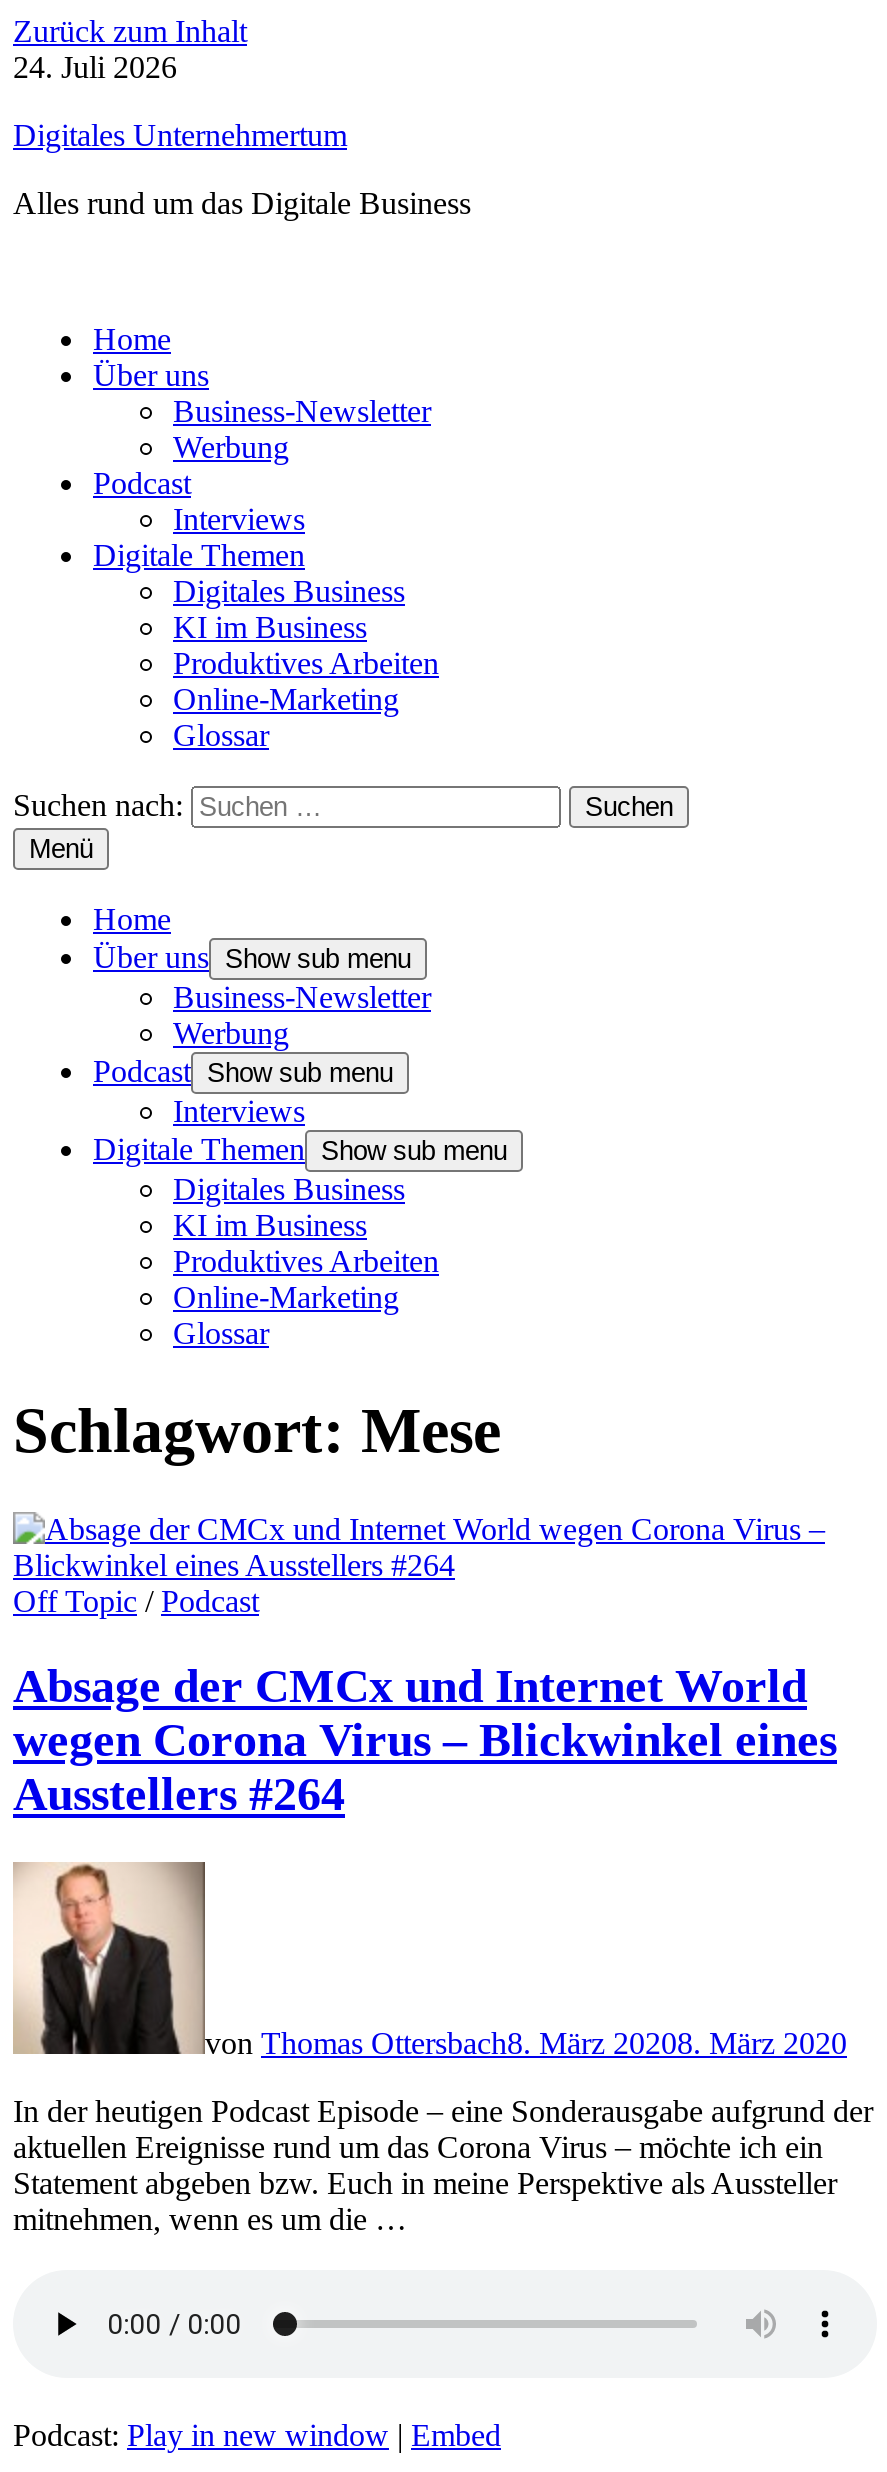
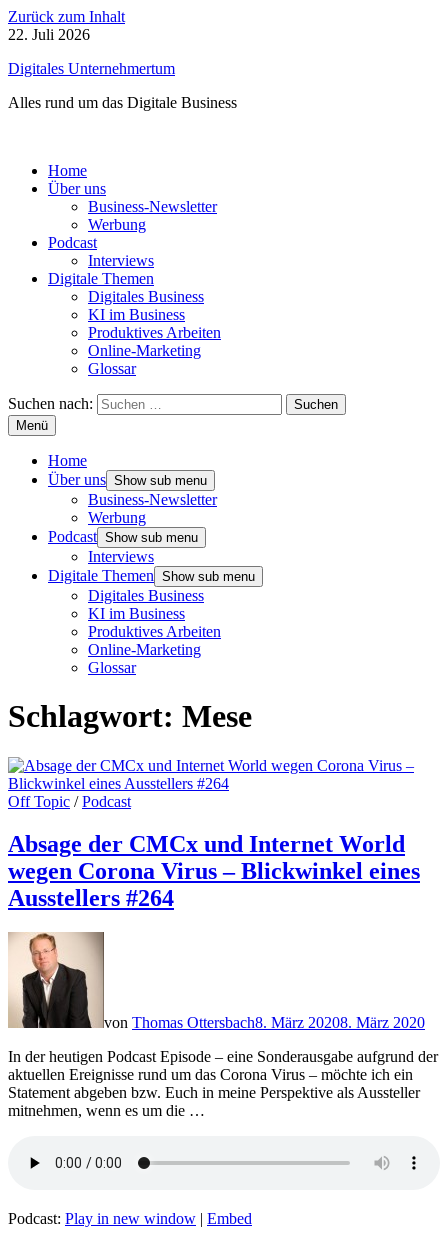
[13,50,177,84] 24. Juli 2026 -> [8,26,90,43] 22. Juli 2026

